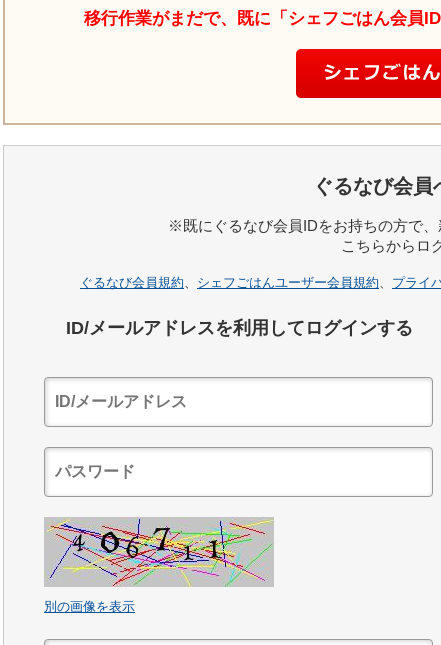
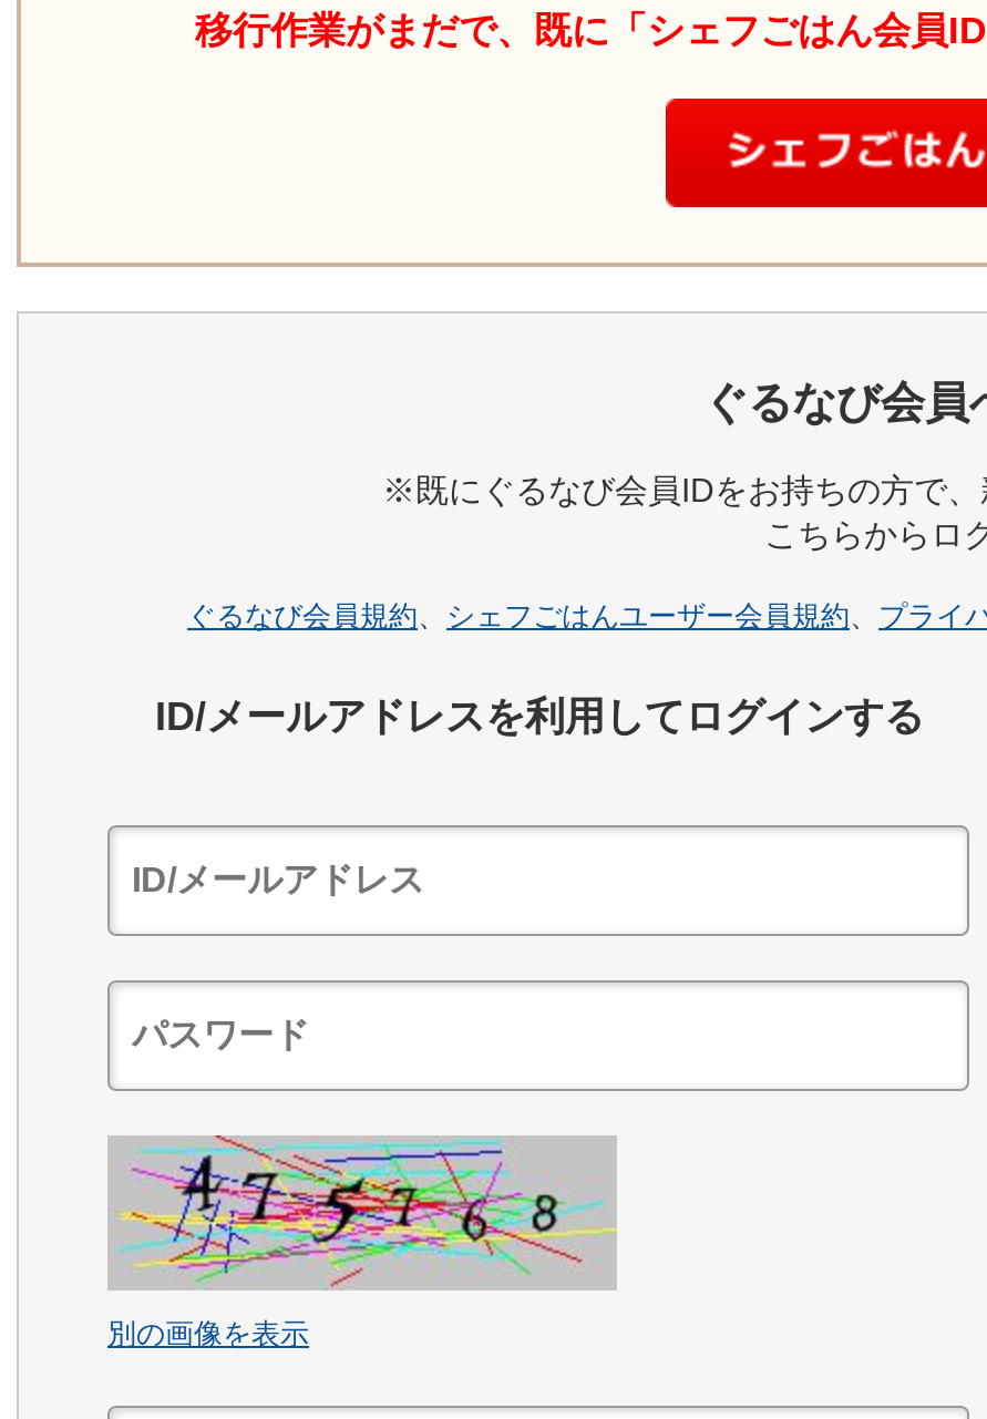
[49,518,271,586] [image] -> [119,1135,615,1286] [image]

